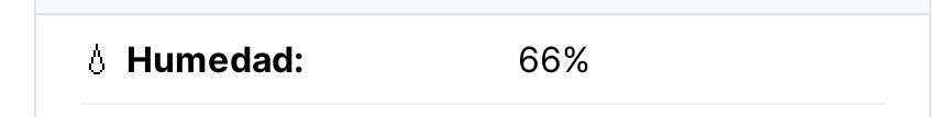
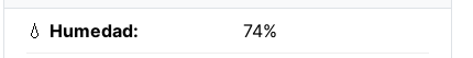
[518,37,590,81] 66% -> [243,20,277,42] 74%

